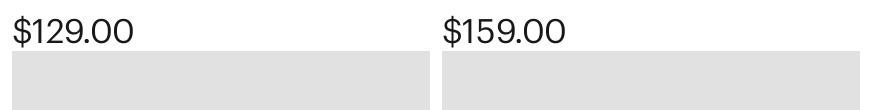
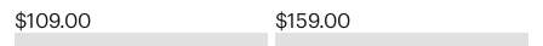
[12,9,134,53] $129.00 -> [14,8,91,34] $109.00

